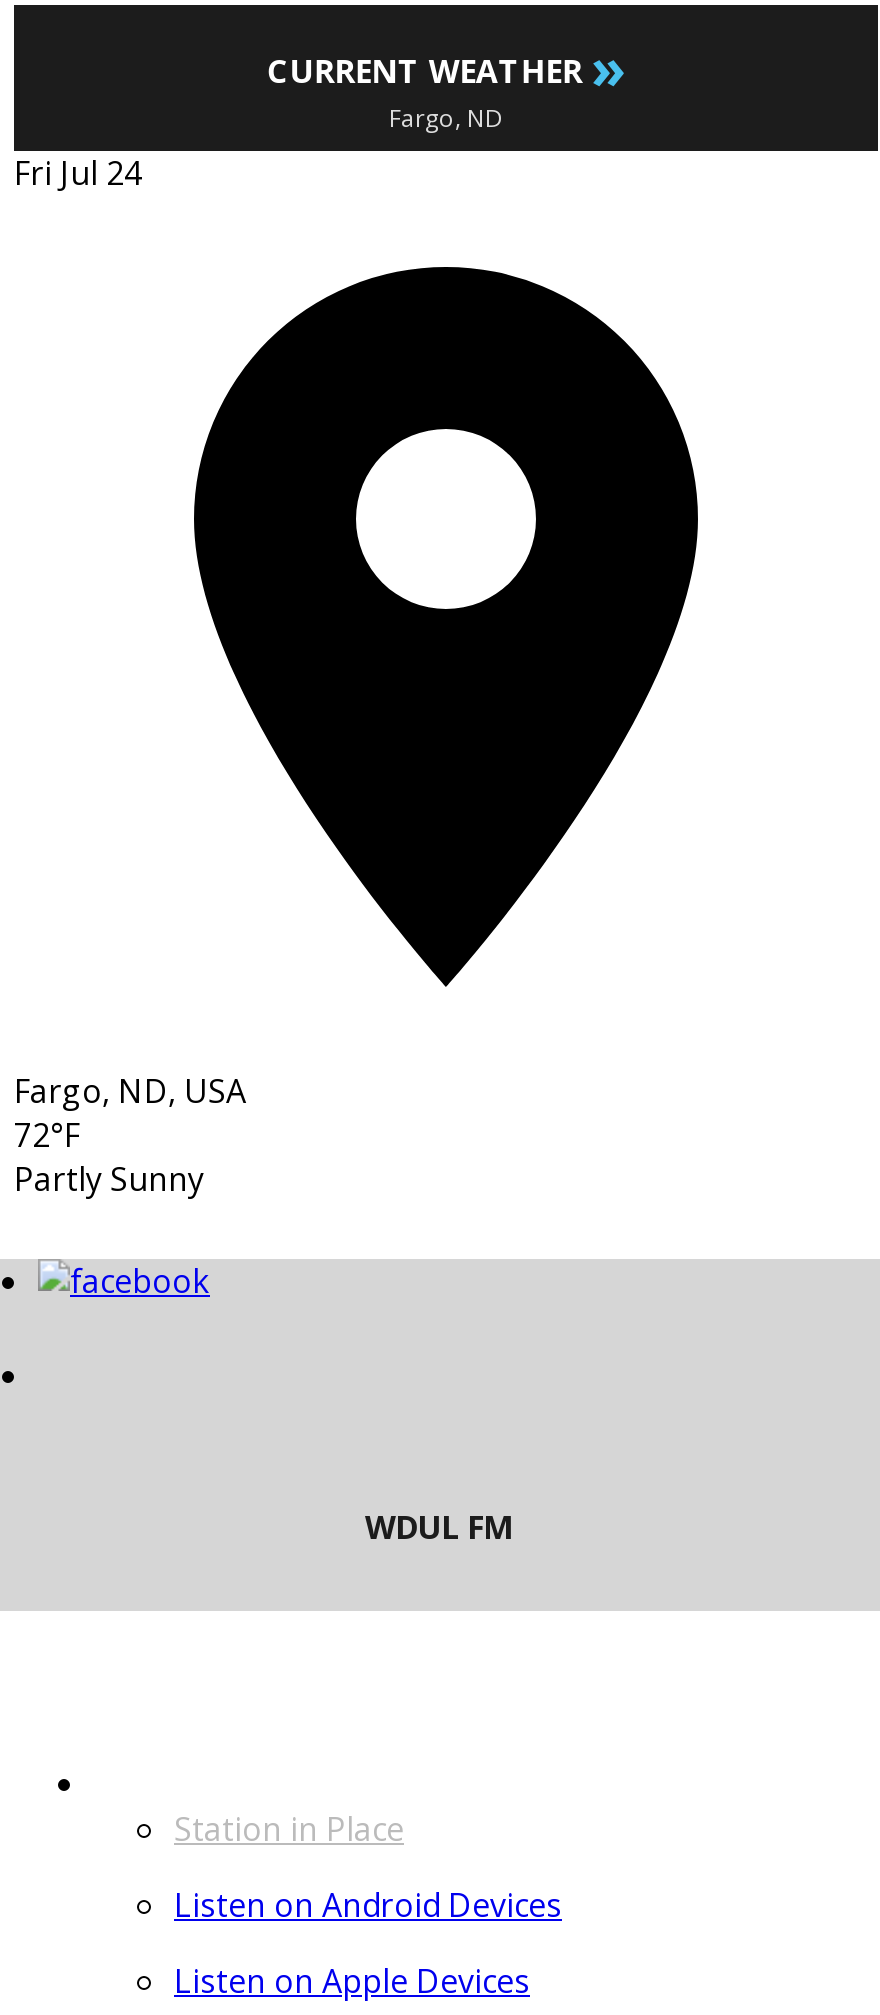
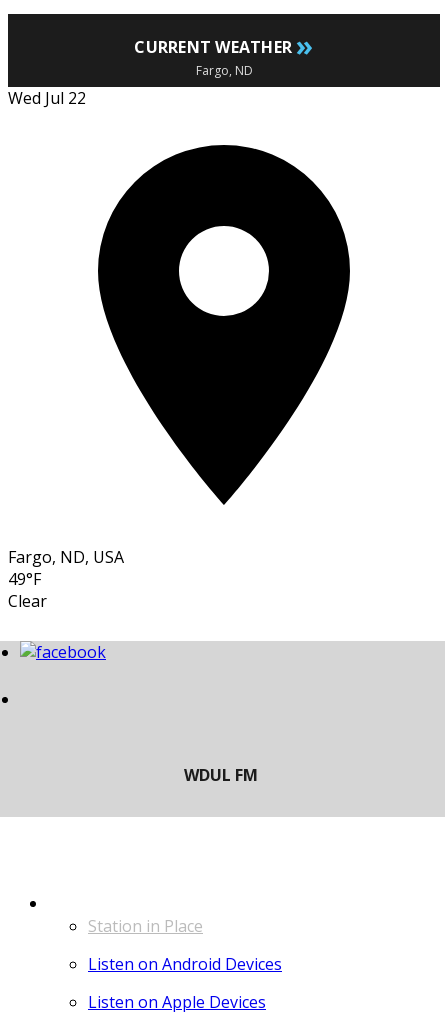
[14,152,142,196] Fri Jul 24 -> [8,87,86,109] Wed Jul 22
[14,1114,204,1202] 72°F | Partly Sunny -> [8,568,47,612] 49°F | Clear

